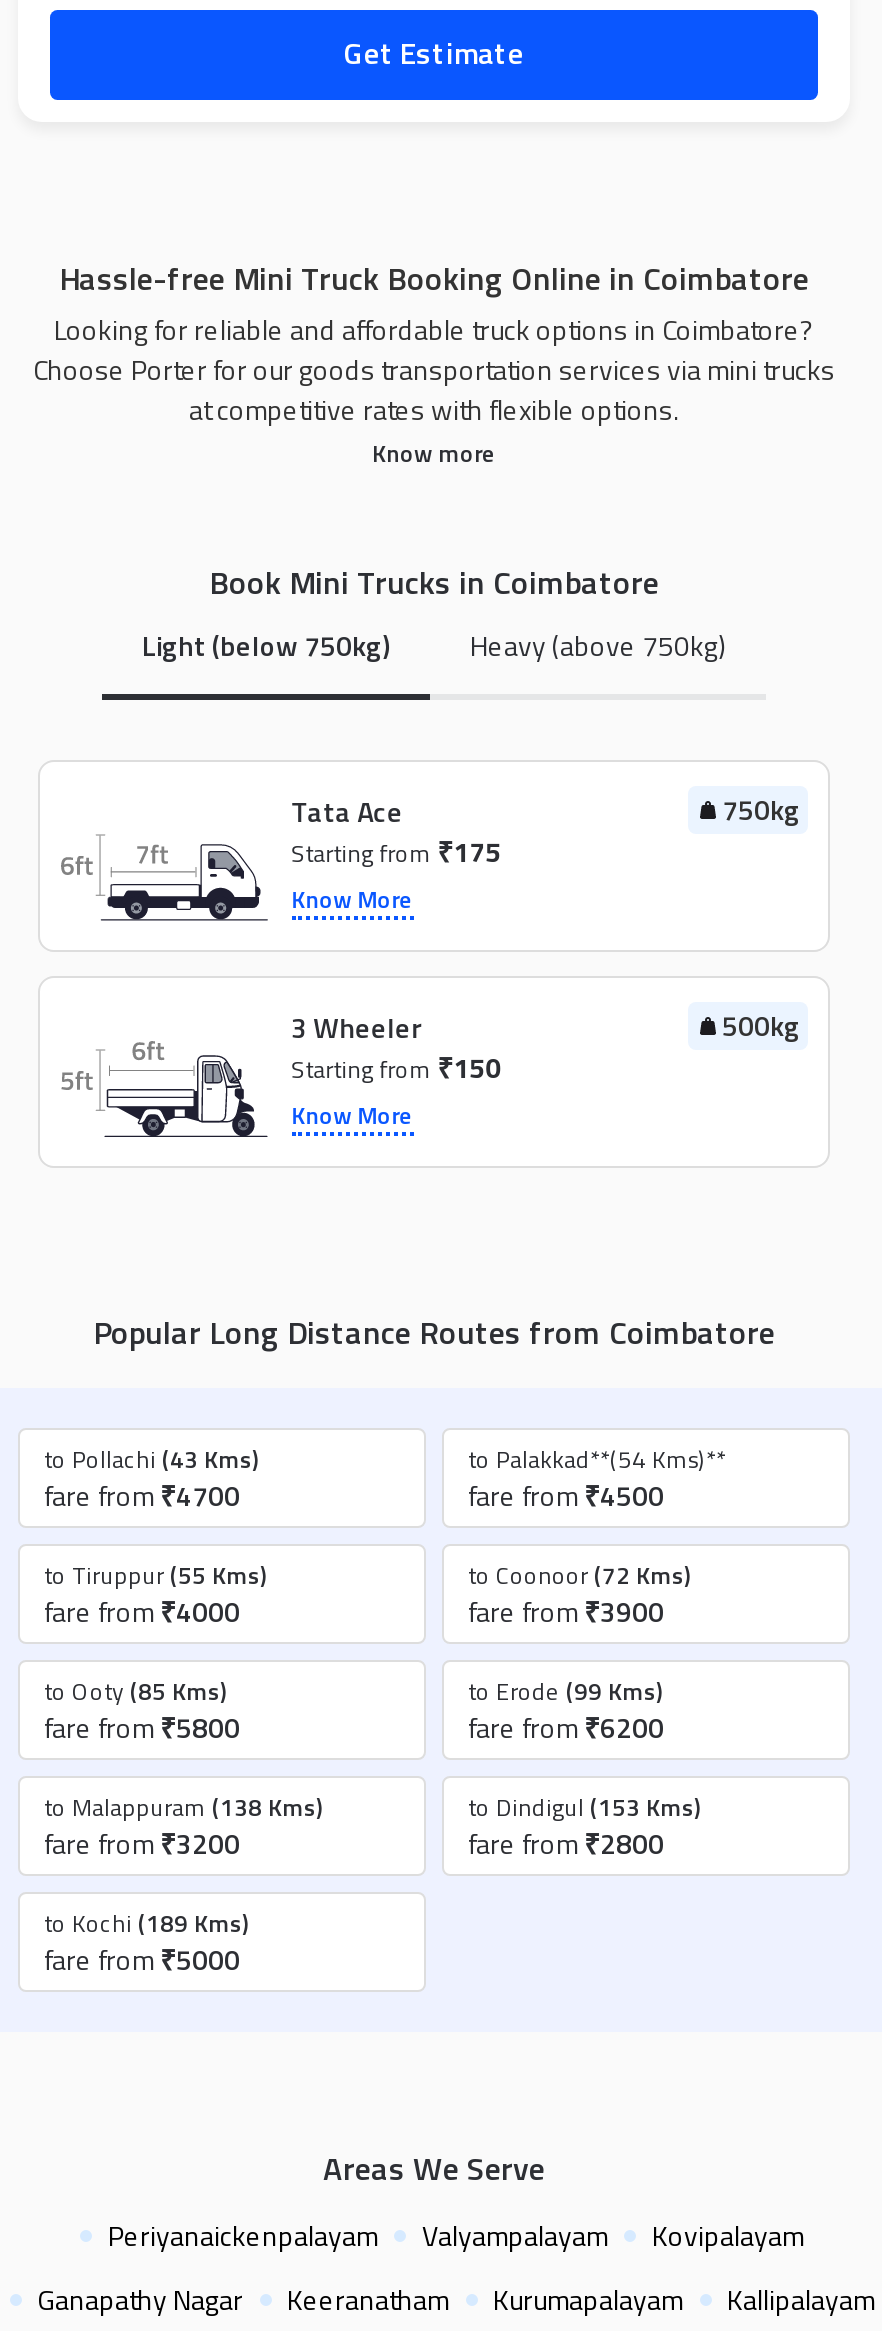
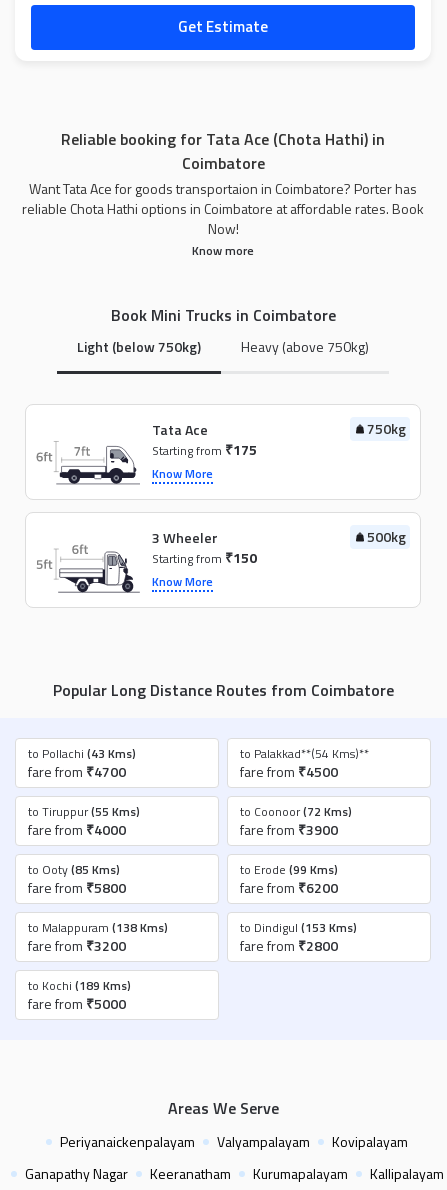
[33,254,835,430] Hassle-free Mini Truck Booking Online in Coimbatore | Looking for reliable and affordable truck options in Coimbatore? | Choose Porter for our goods transportation services via mini trucks | at competitive rates with flexible options. -> [22,127,424,239] Reliable booking for Tata Ace (Chota Hathi) in | Coimbatore | Want Tata Ace for goods transportaion in Coimbatore? Porter has | reliable Chota Hathi options in Coimbatore at affordable rates. Book | Now!

